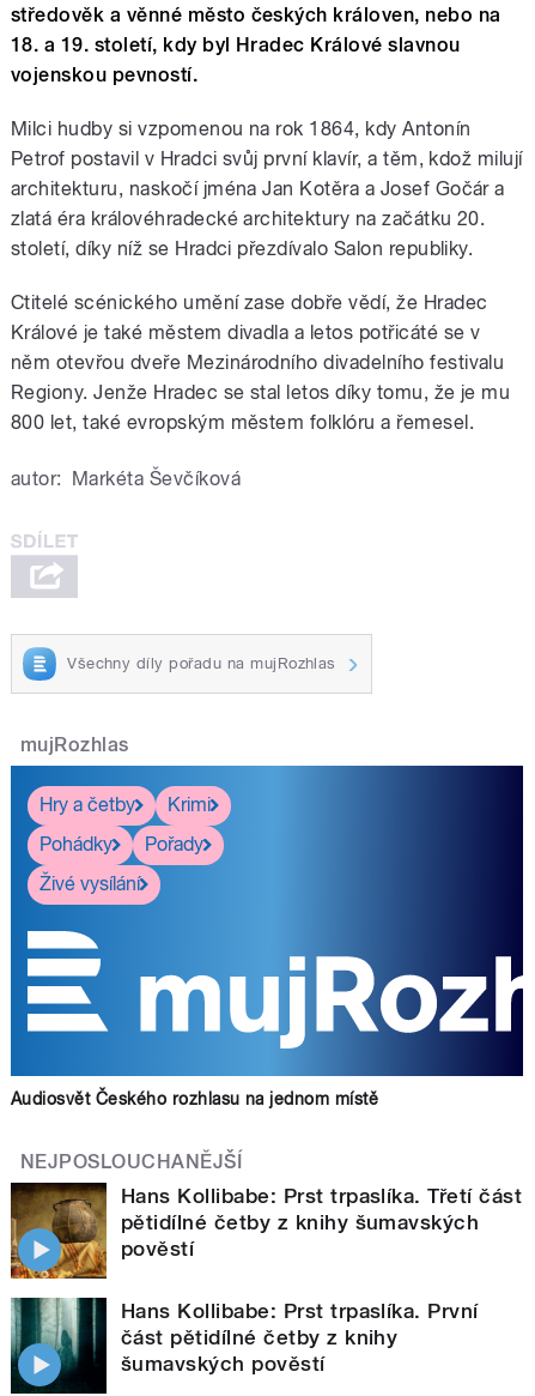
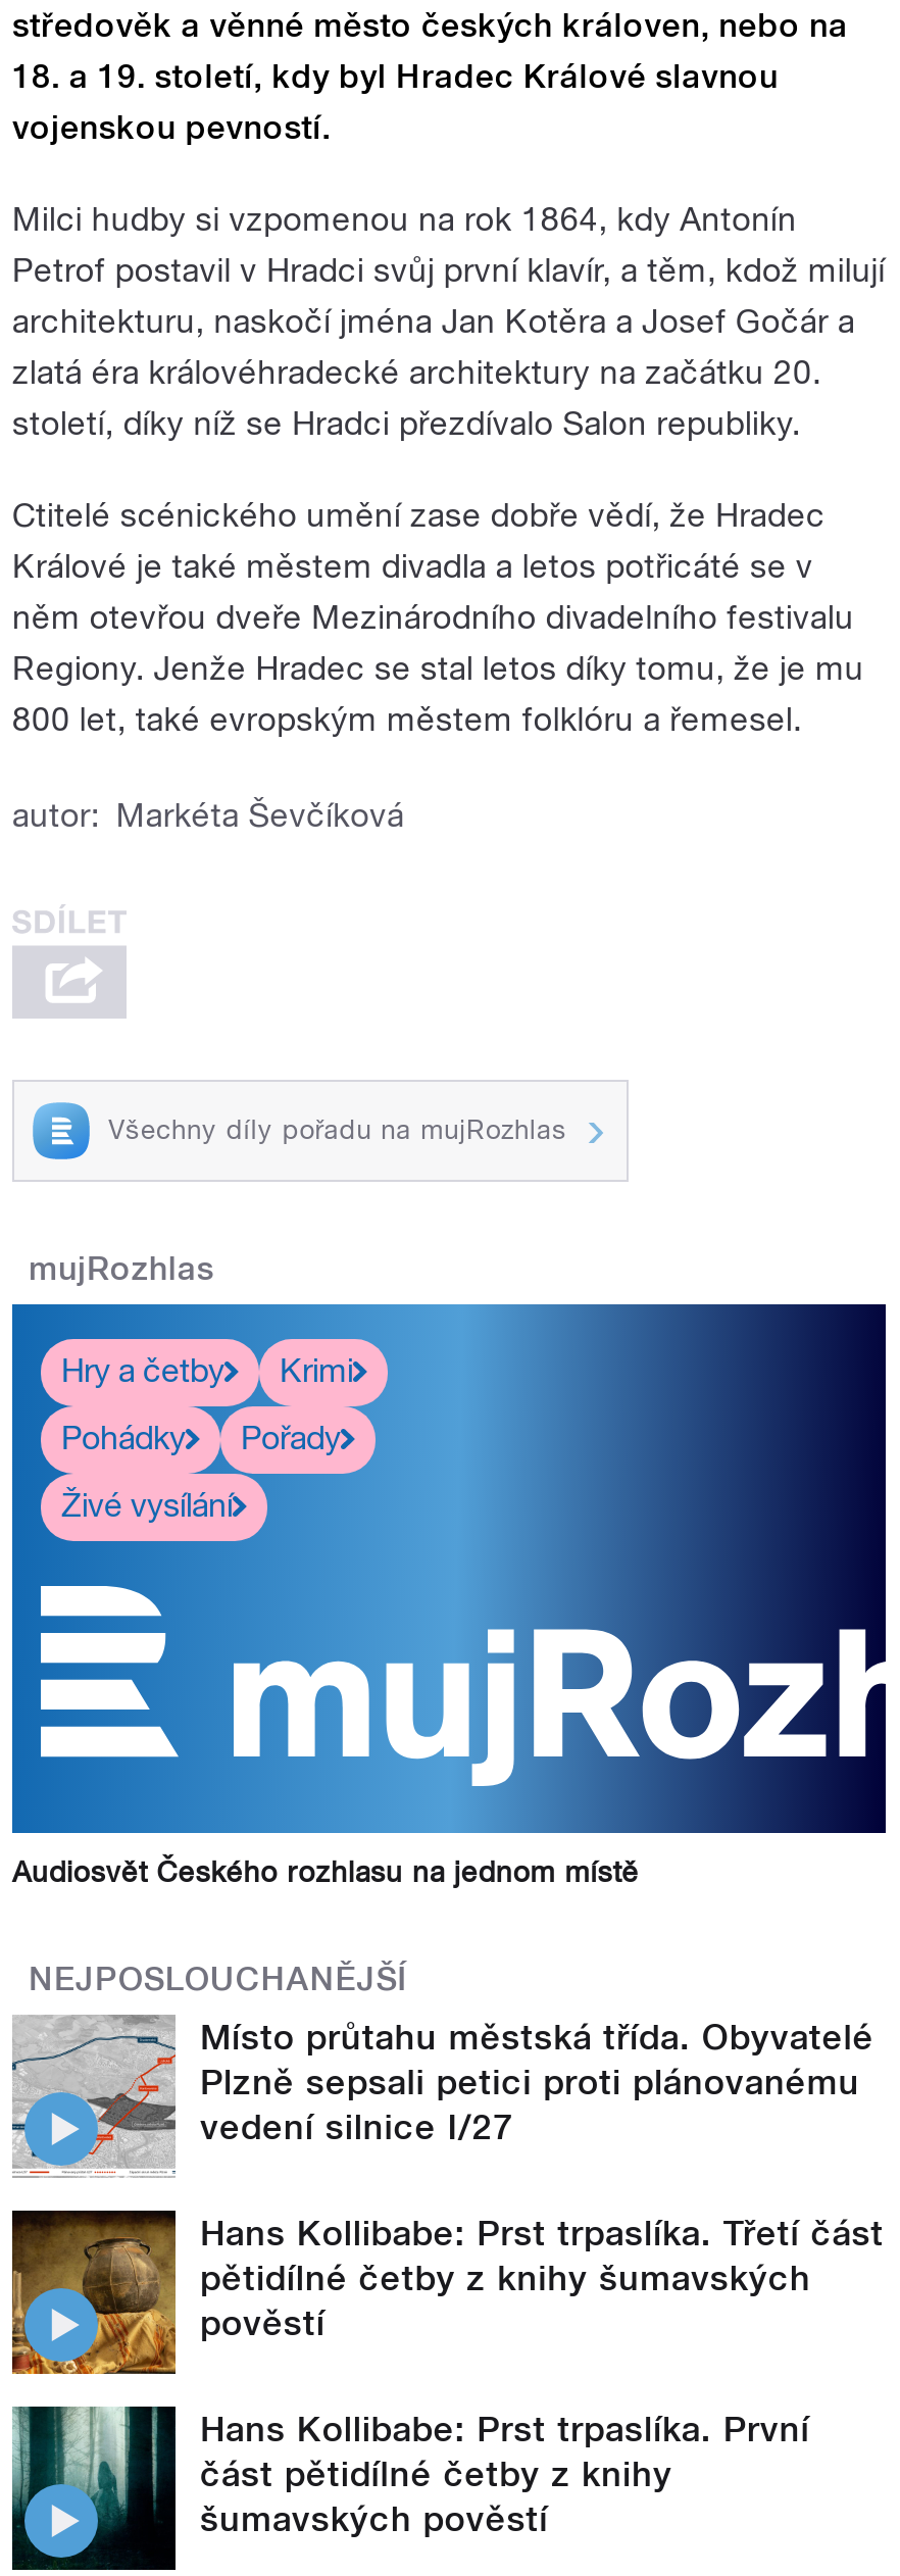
none -> [12,2015,874,2176] [image] | Místo průtahu městská třída. Obyvatelé | Plzně sepsali petici proti plánovanému | vedení silnice I/27

